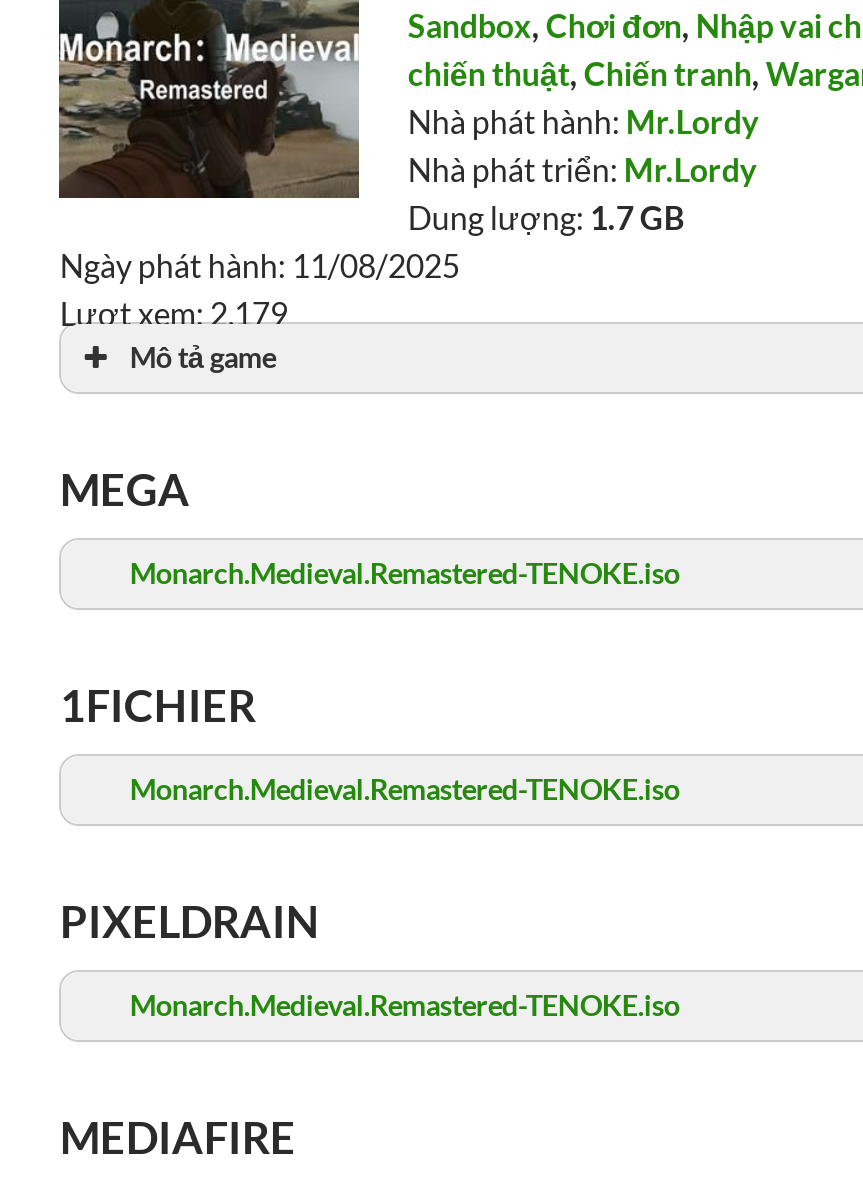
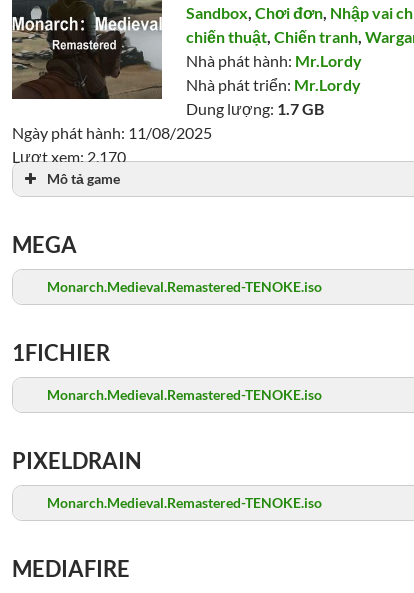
[60,294,288,332] Lượt xem: 2,179 -> [12,147,126,166] Lượt xem: 2,170

